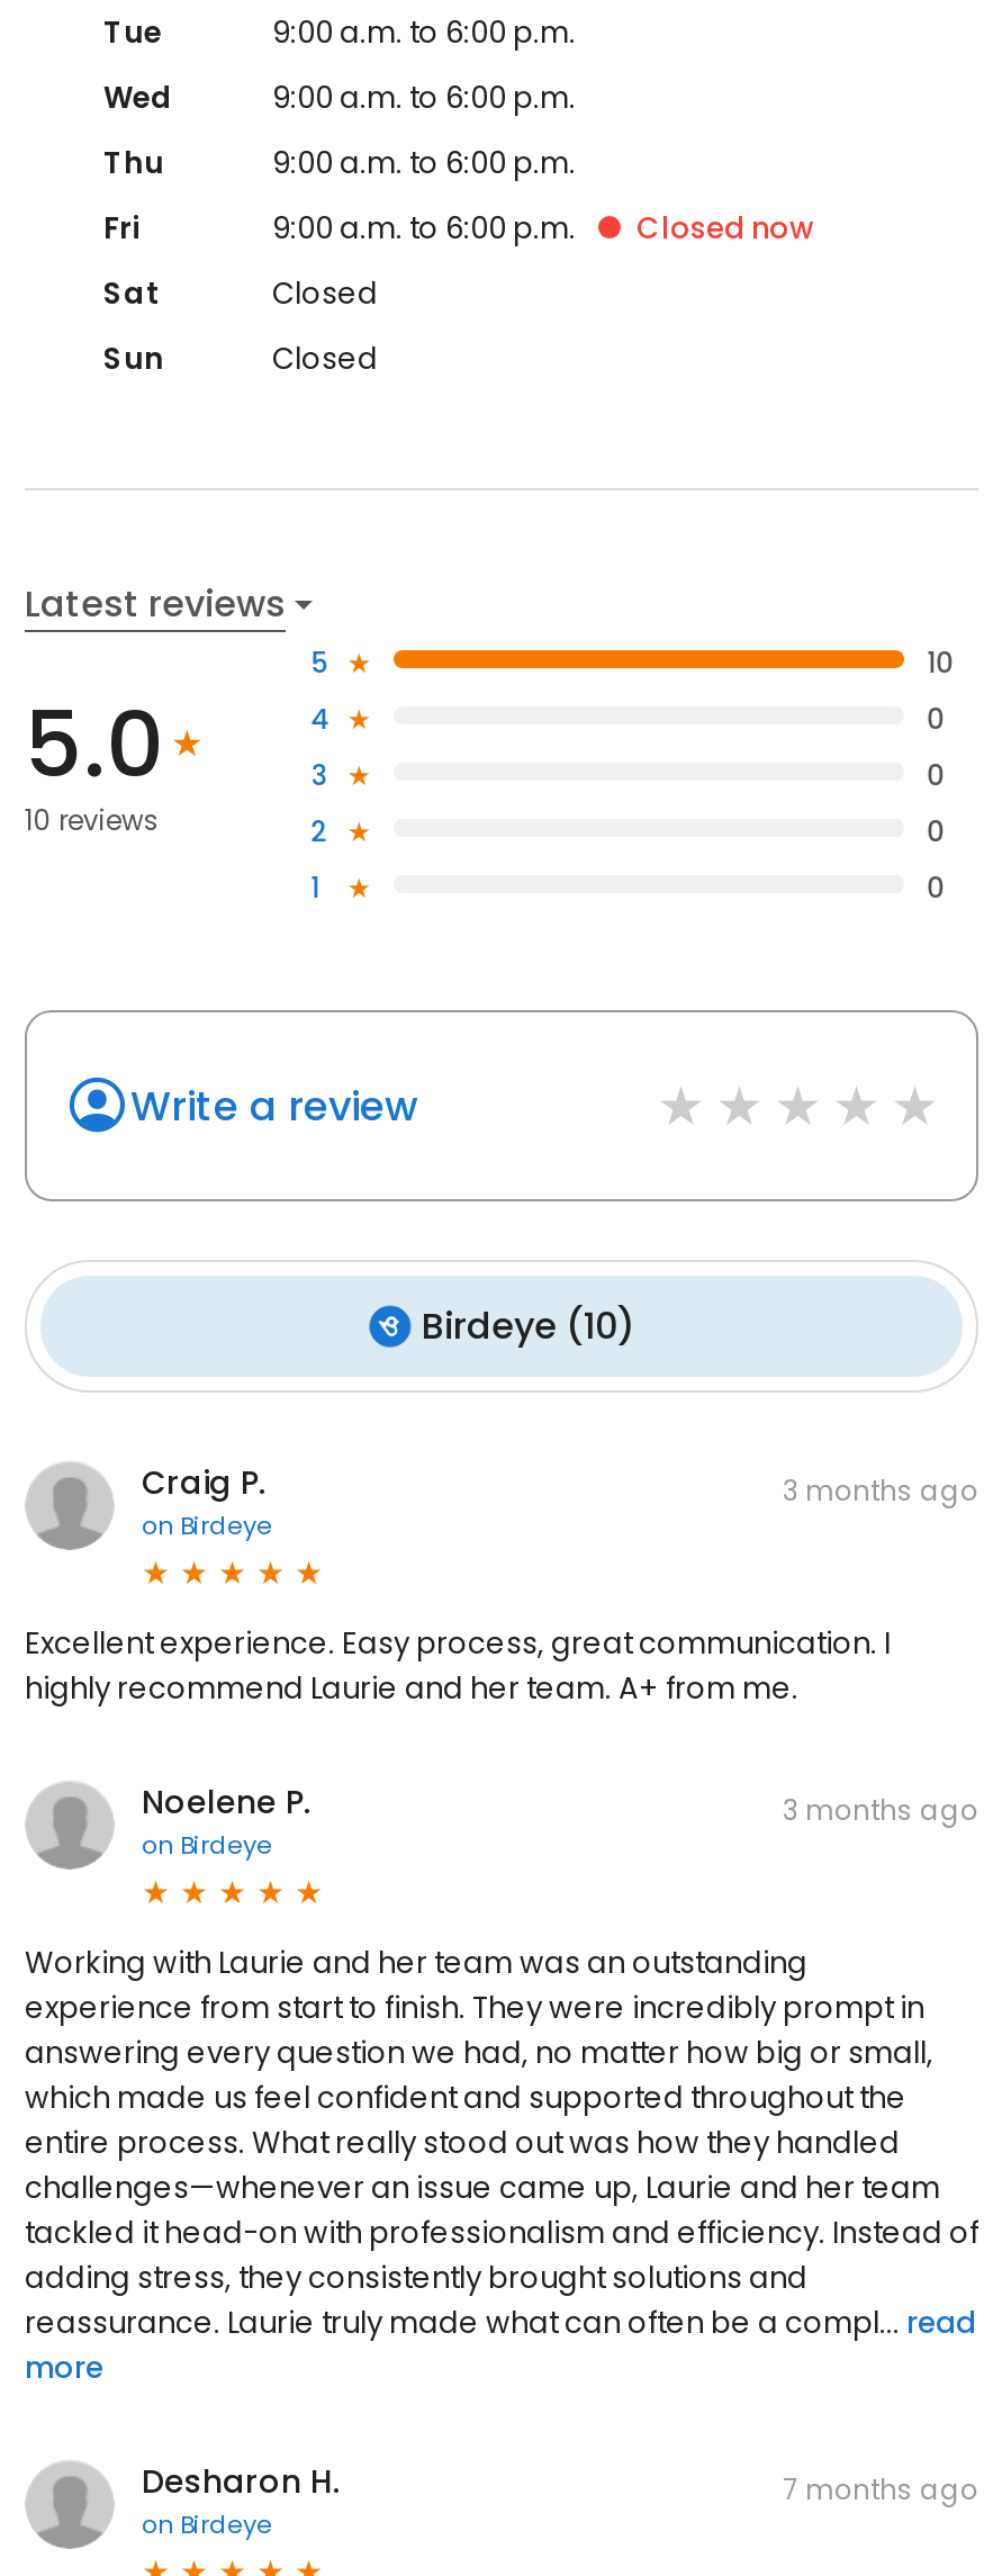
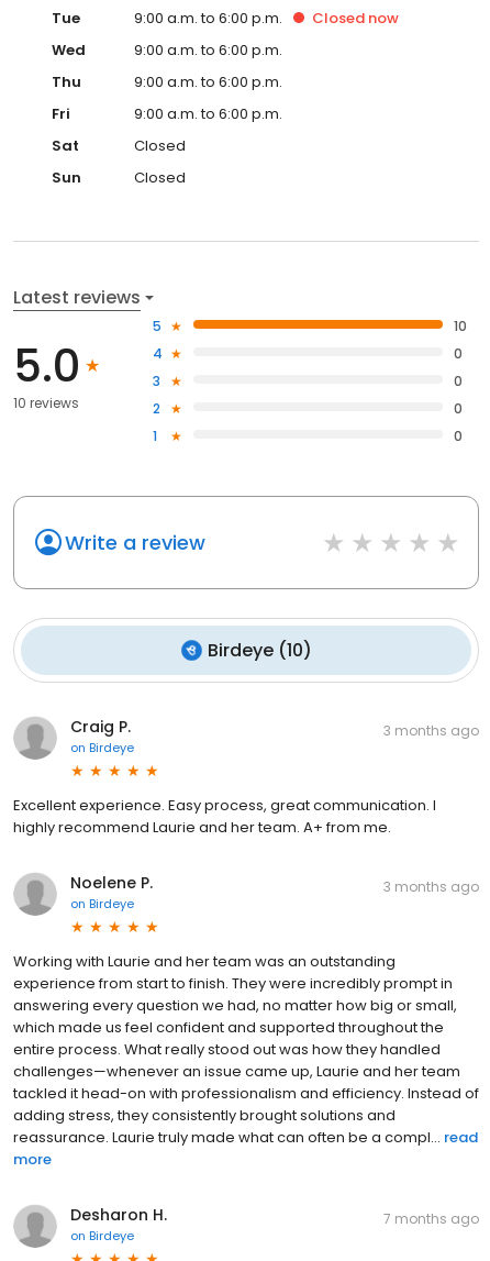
moved [637,207,814,250] -> [312,8,399,28]: Closed now

